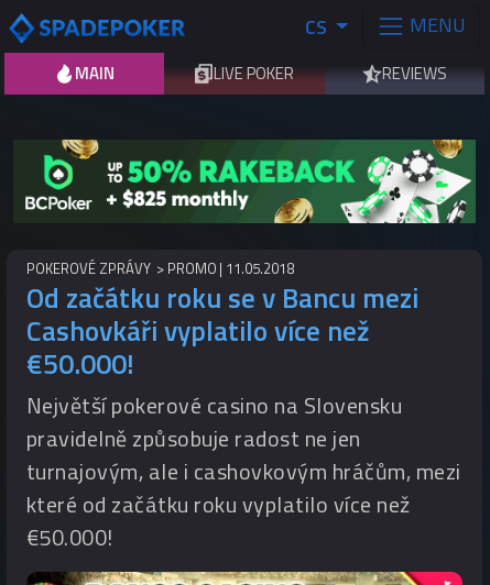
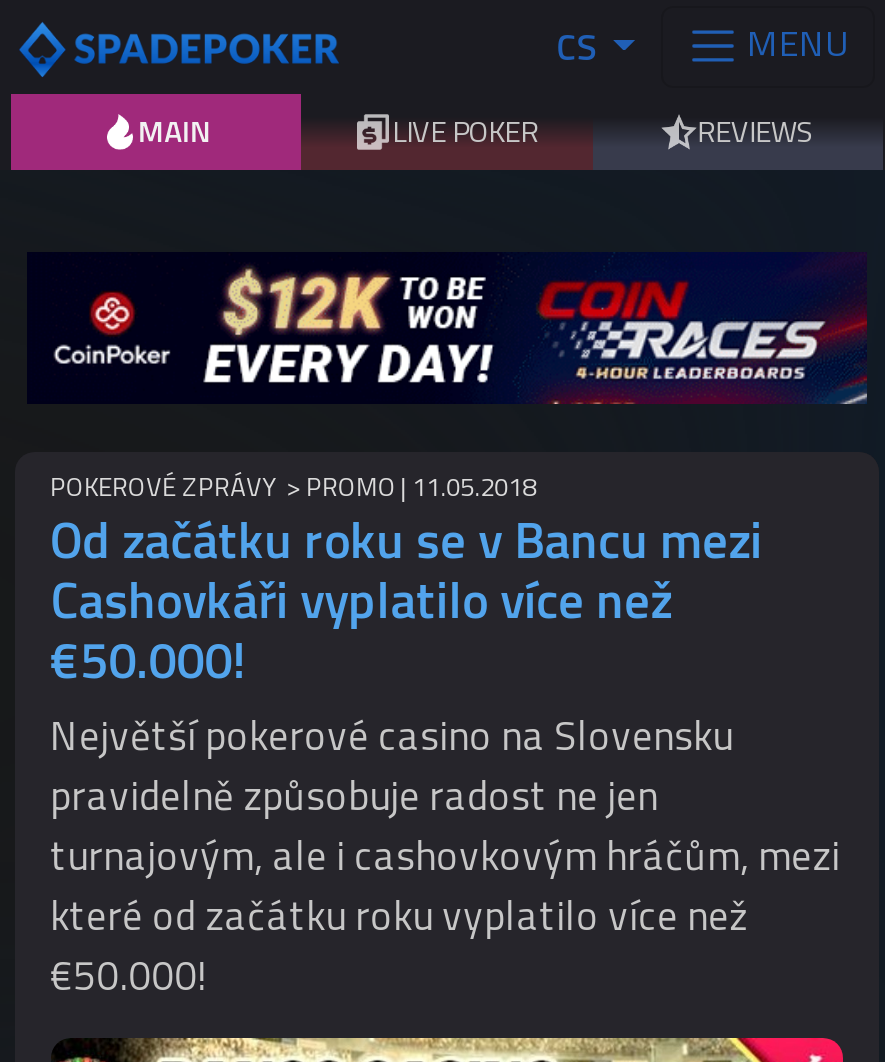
[14,139,476,224] [image] -> [29,252,869,406] [image]

